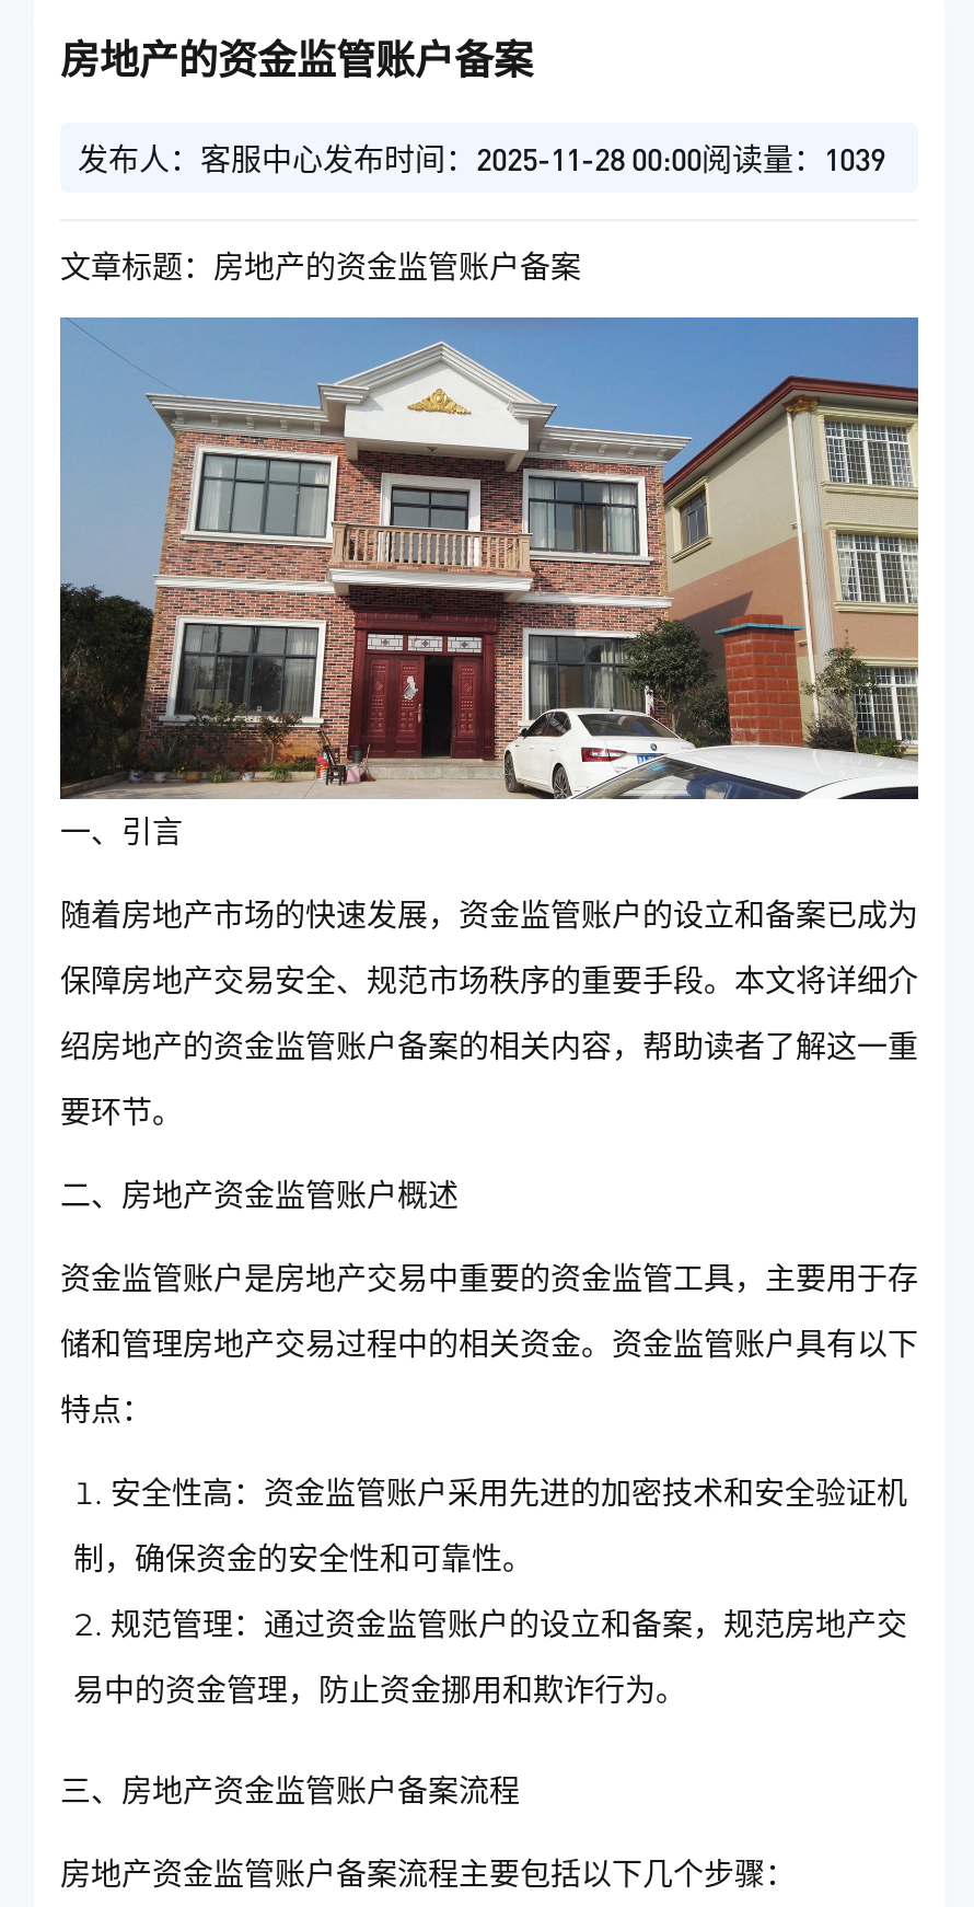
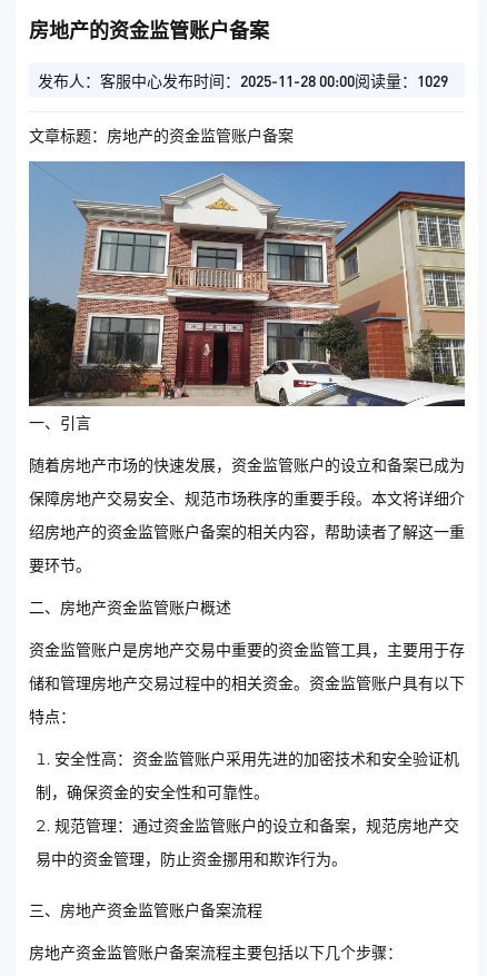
[78,138,885,177] 发布人：客服中心发布时间：2025-11-28 00:00阅读量：1039 -> [38,70,448,90] 发布人：客服中心发布时间：2025-11-28 00:00阅读量：1029

